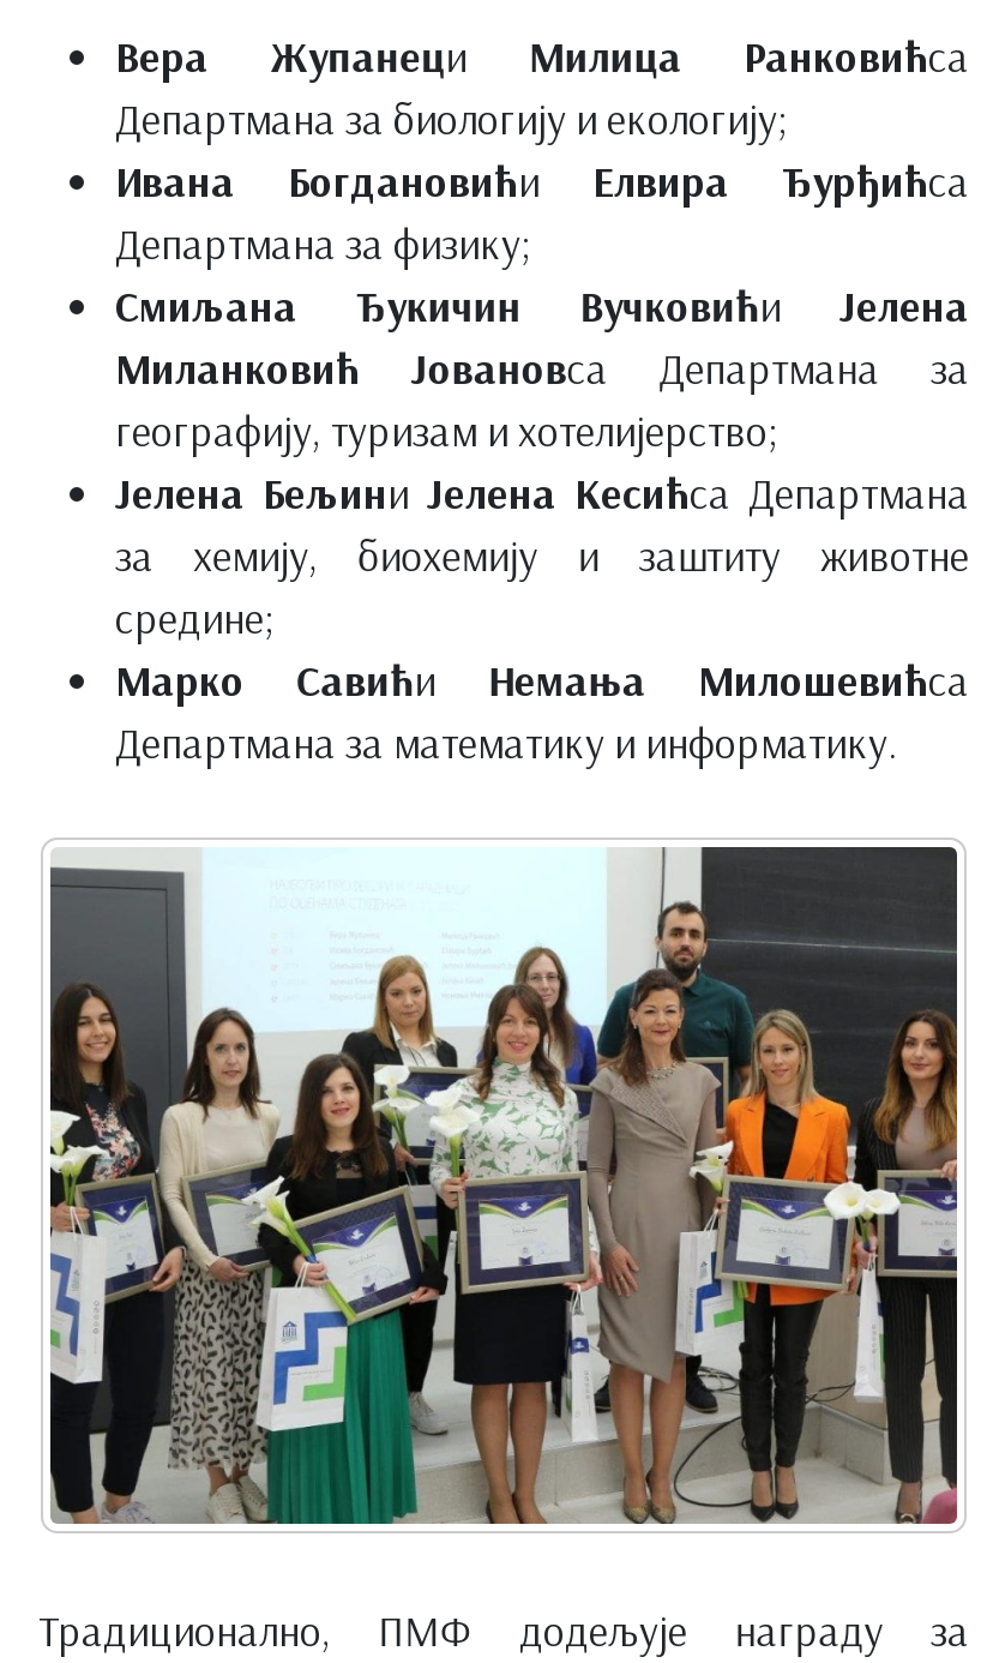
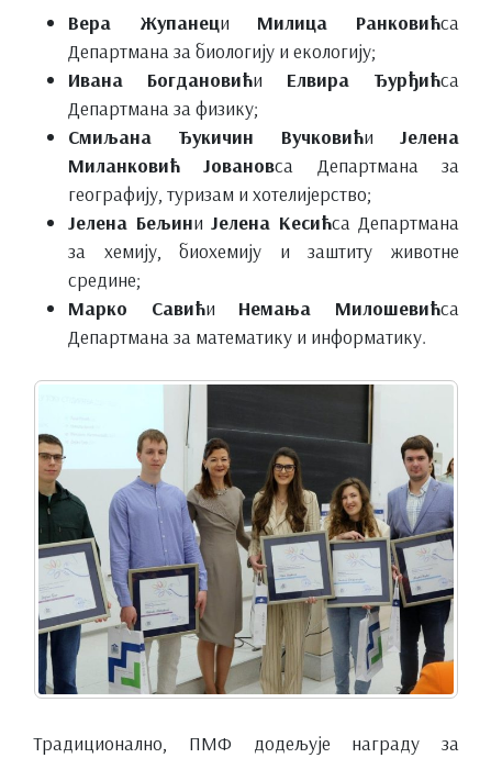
[48,845,959,1526] [image] -> [37,383,455,695] [image]

